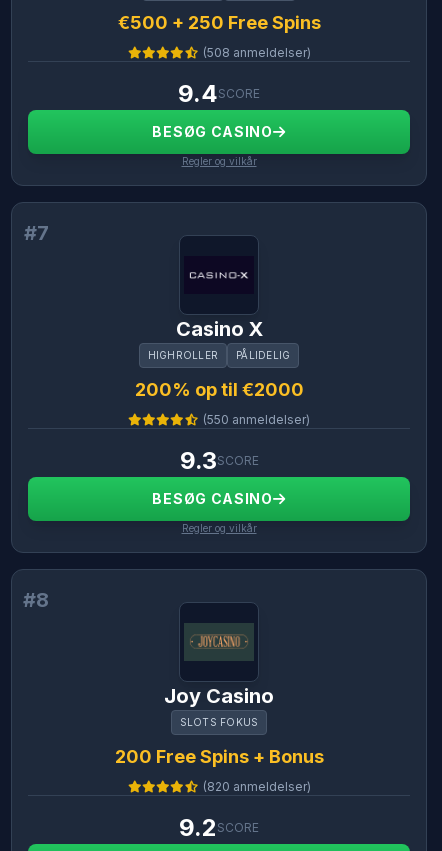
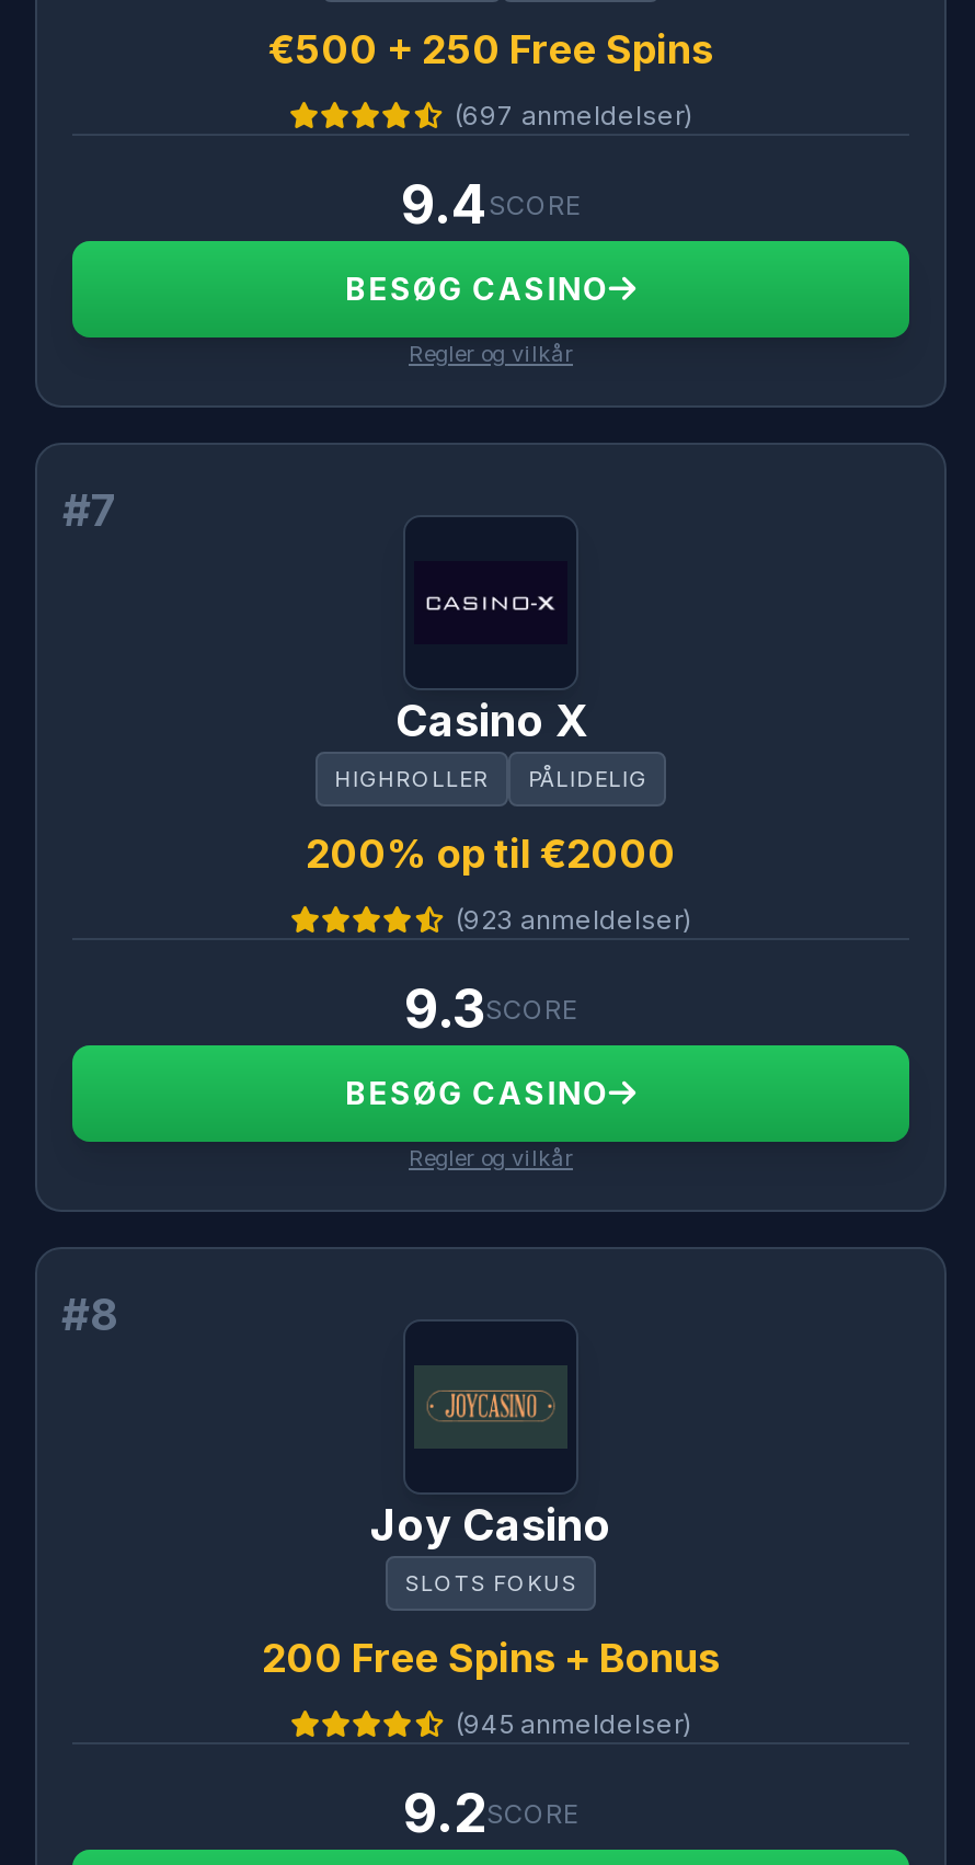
[202,45,310,60] (508 anmeldelser) -> [454,99,692,131] (697 anmeldelser)
[203,412,310,427] (550 anmeldelser) -> [455,903,691,936] (923 anmeldelser)
[202,779,310,794] (820 anmeldelser) -> [455,1707,691,1740] (945 anmeldelser)

